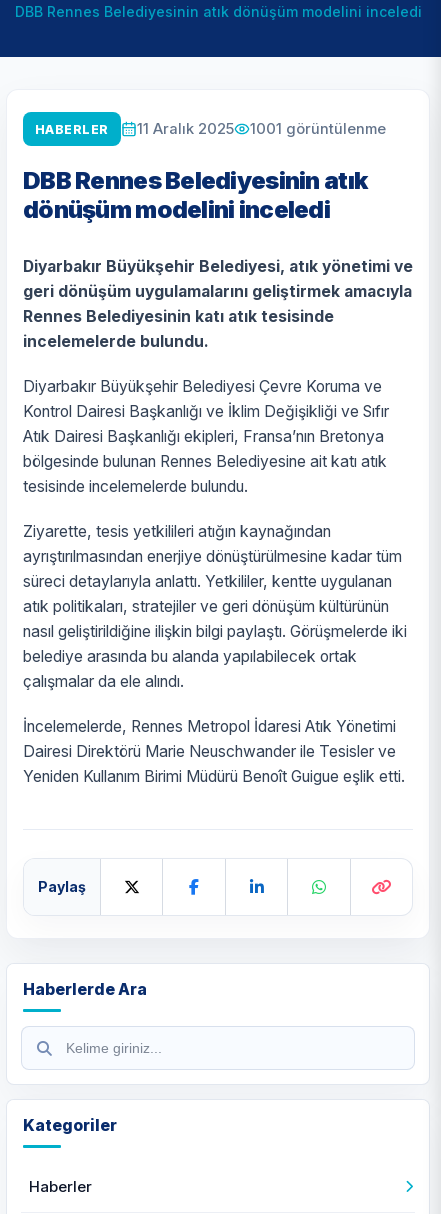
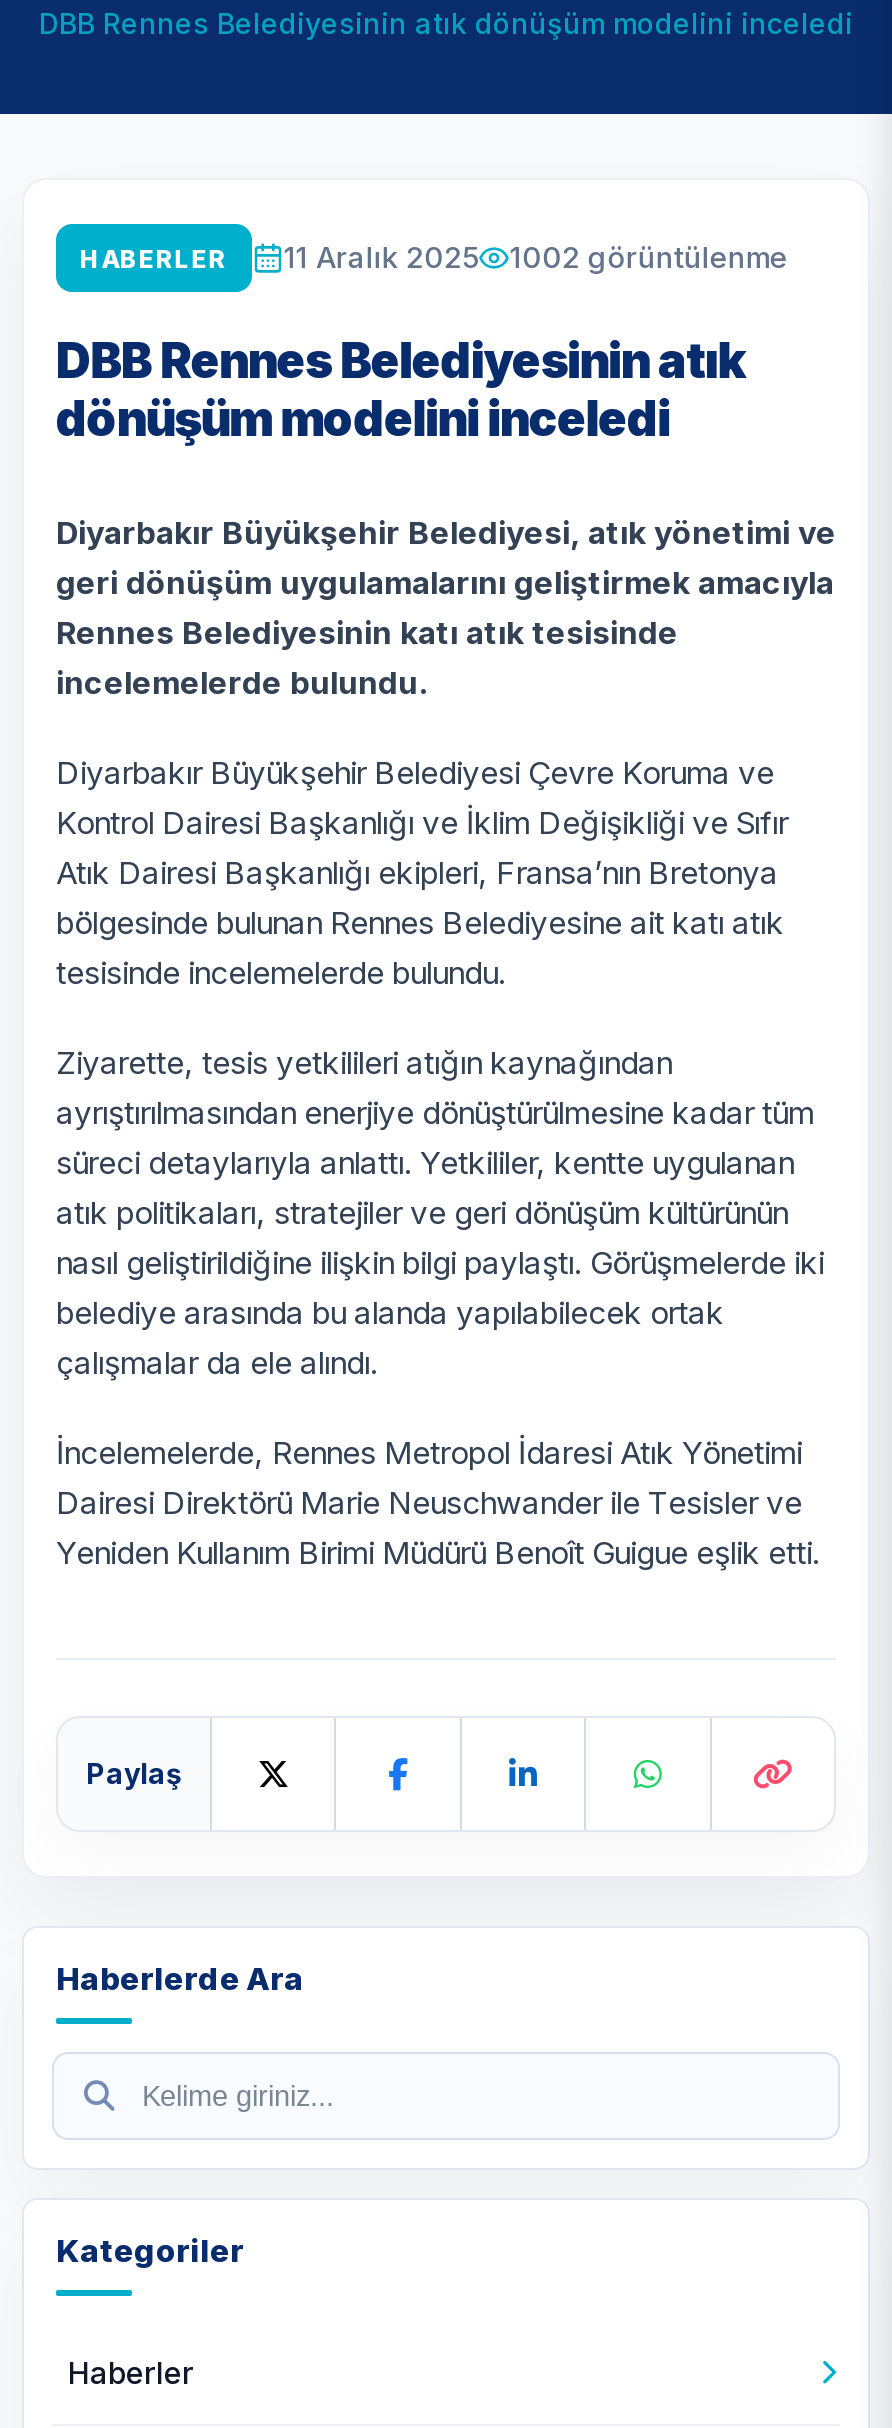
[250,119,386,137] 1001 görüntülenme -> [510,239,788,275] 1002 görüntülenme

